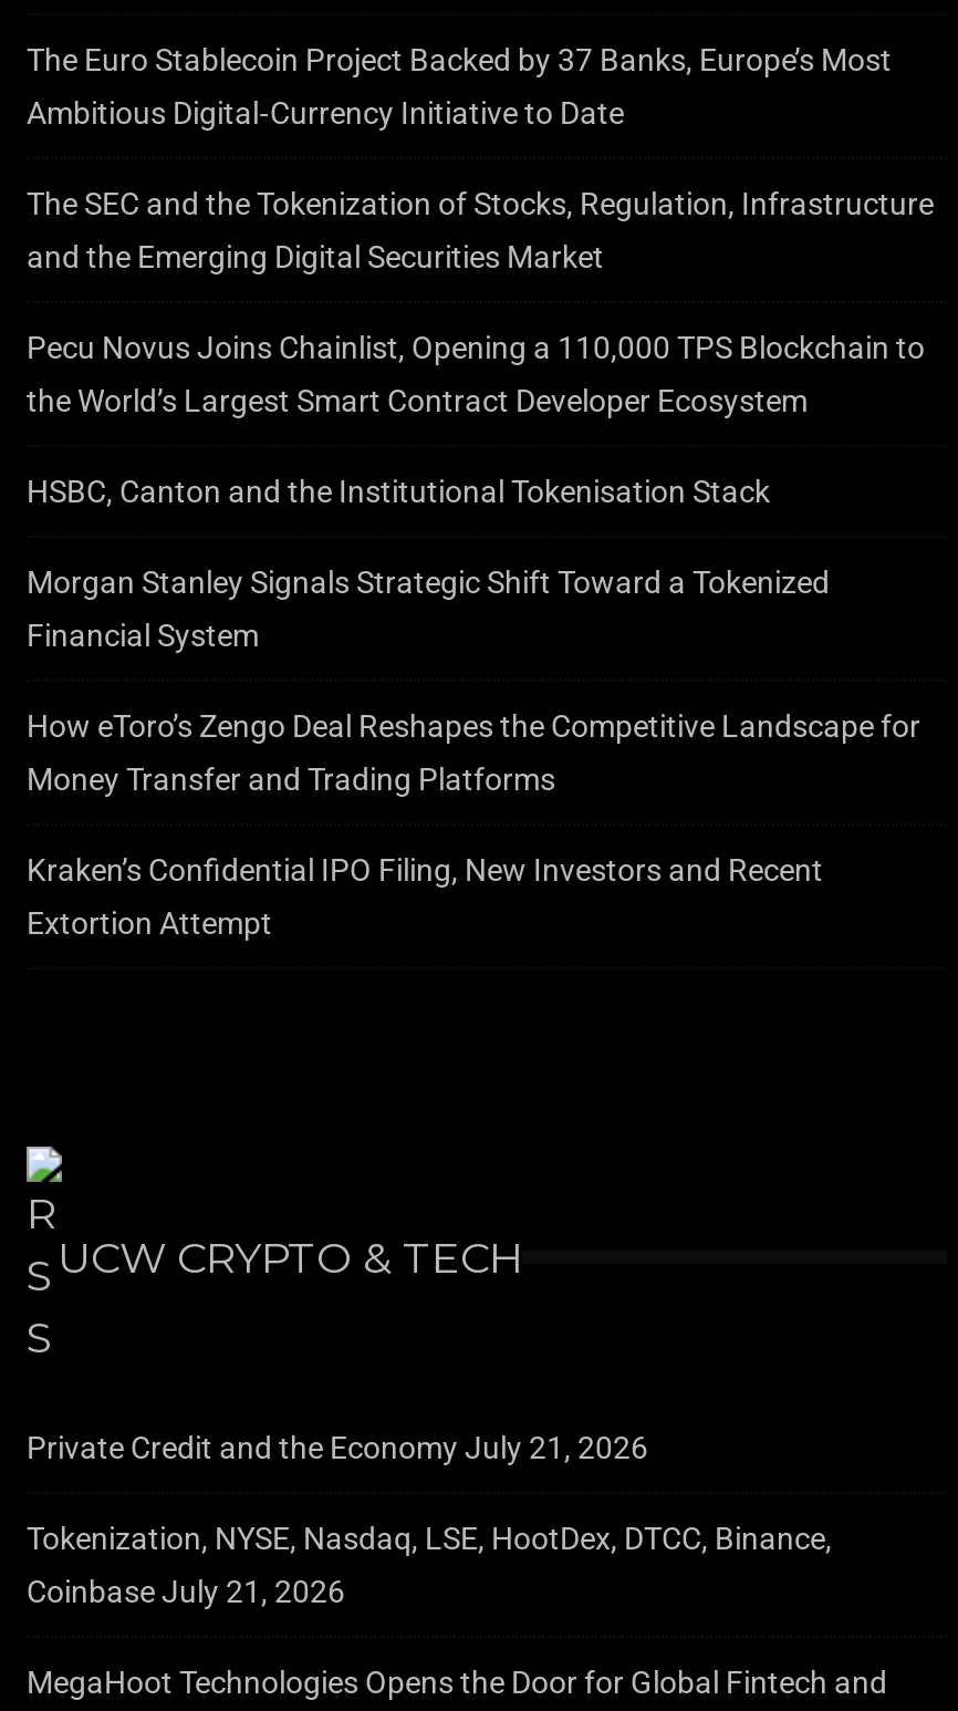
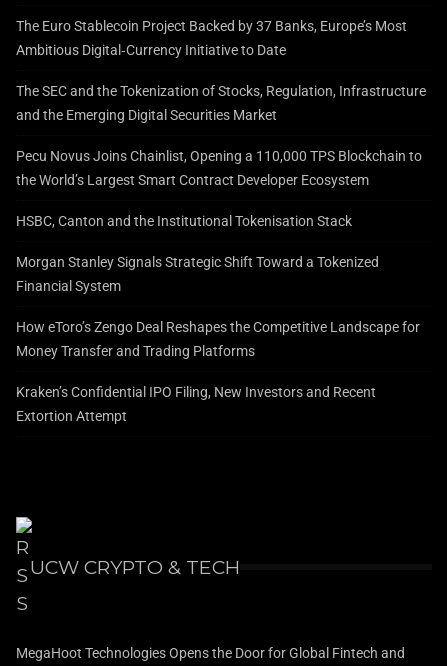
[27,1430,832,1609] Private Credit and the Economy July 21, 2026 | Tokenization, NYSE, Nasdaq, LSE, HootDex, DTCC, Binance, | Coinbase July 21, 2026 -> none

